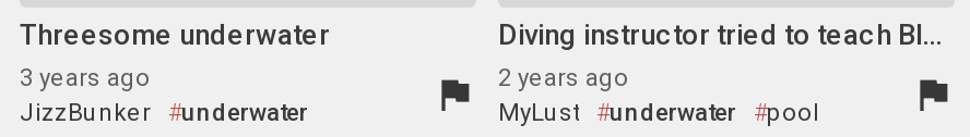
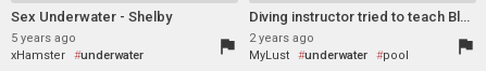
[20,18,330,127] Threesome underwater | 3 years ago | JizzBunker -> [11,9,172,63] Sex Underwater - Shelby | 5 years ago | xHamster

